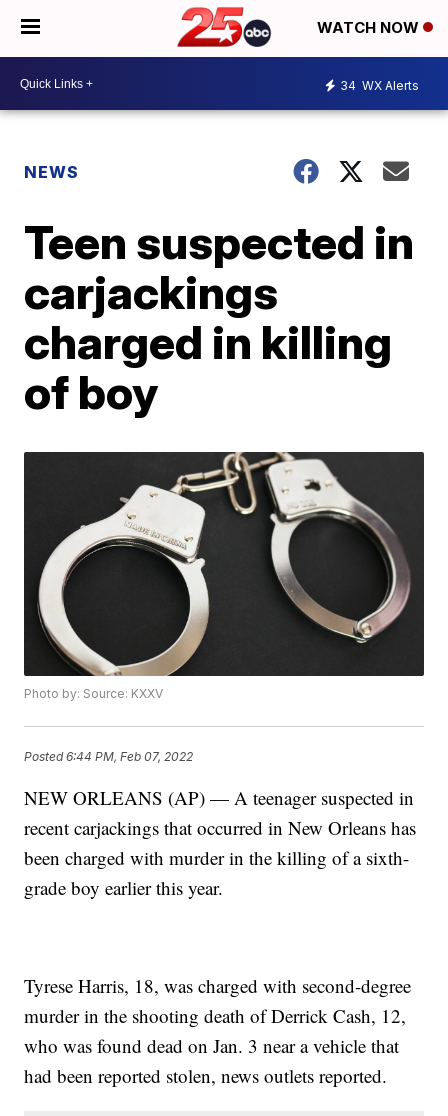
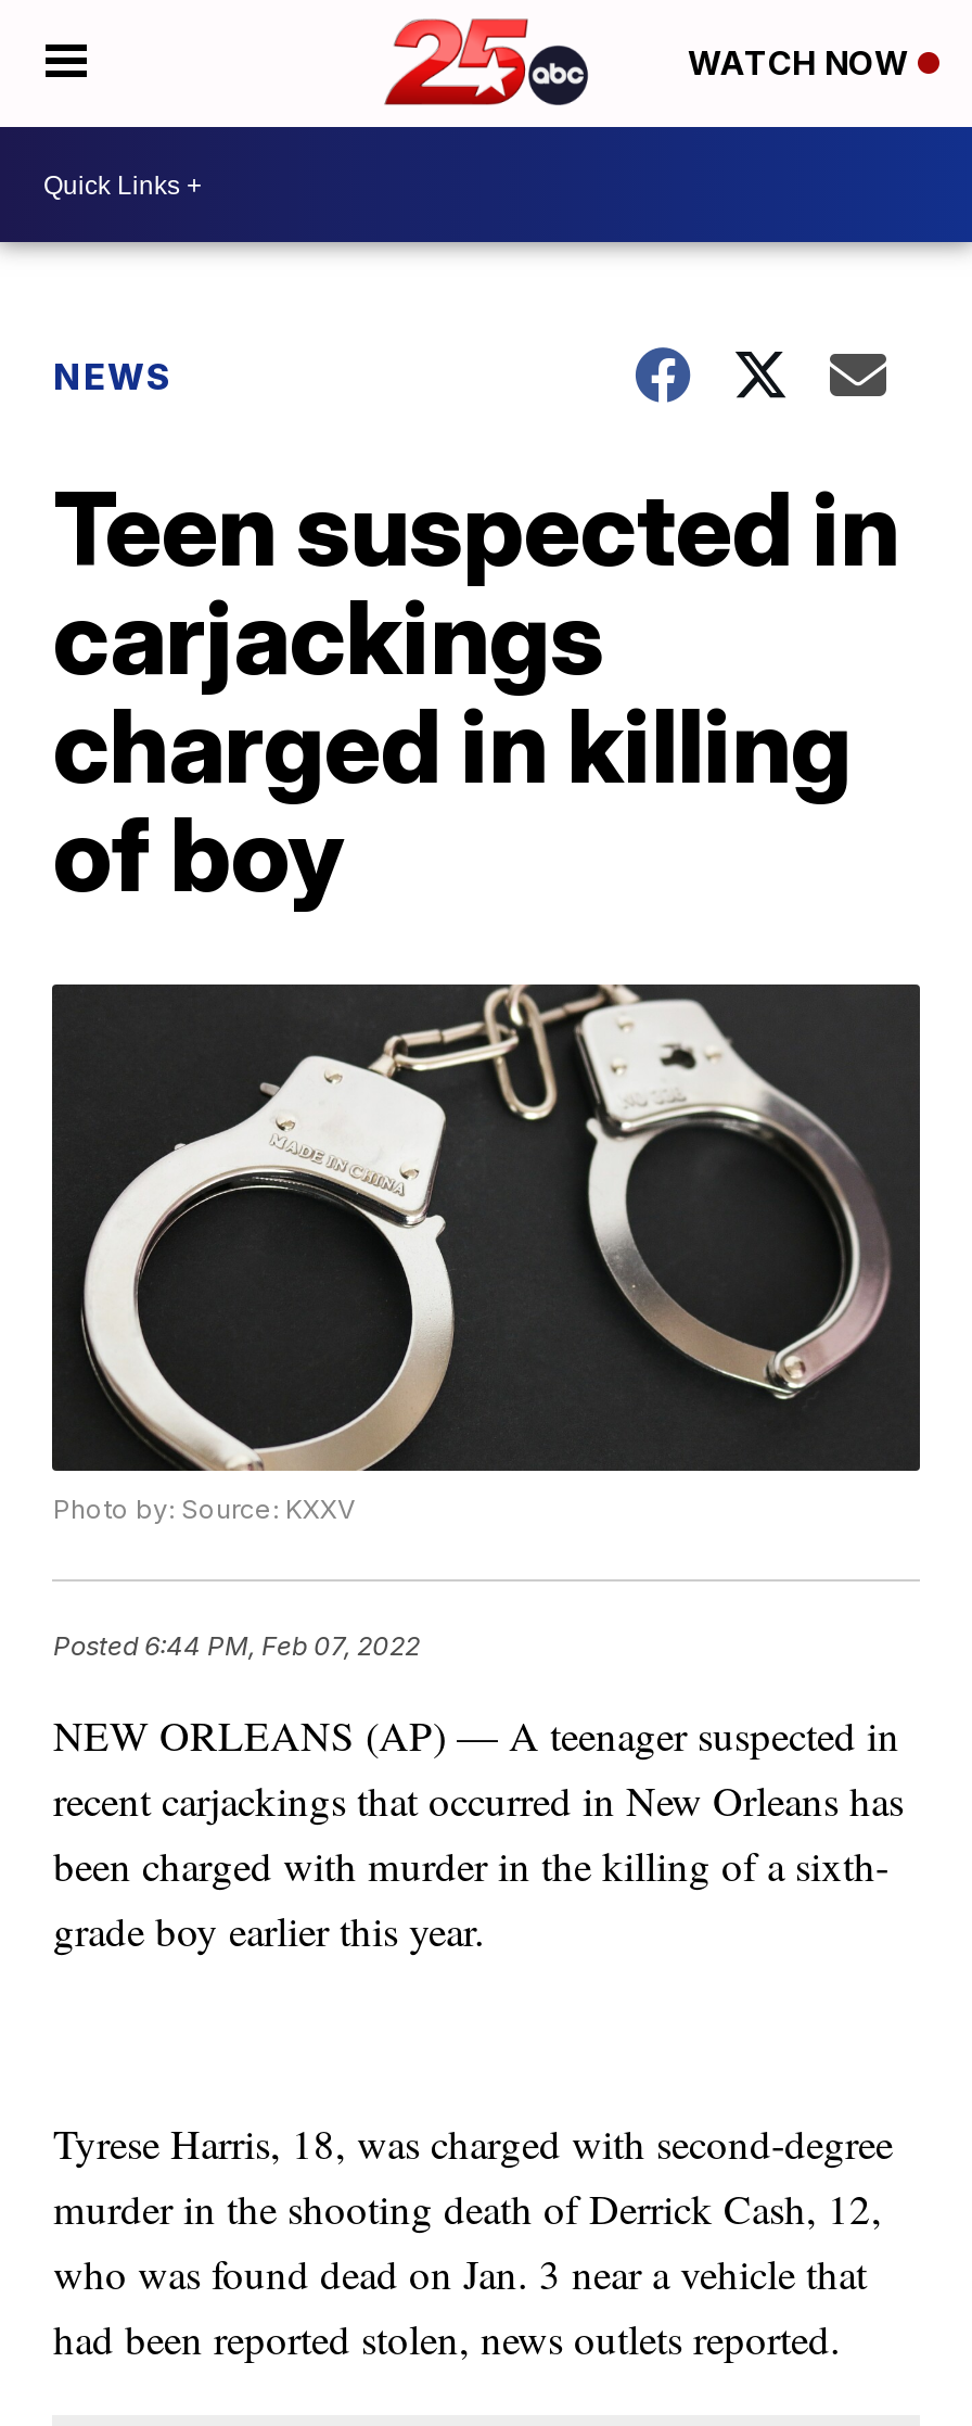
[340,77,419,92] 34 WX Alerts -> none

